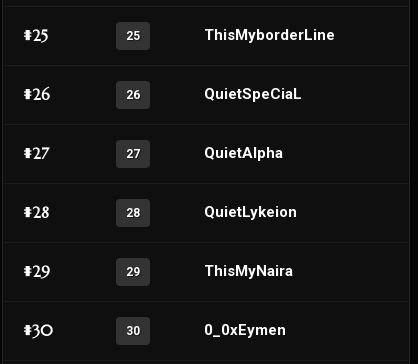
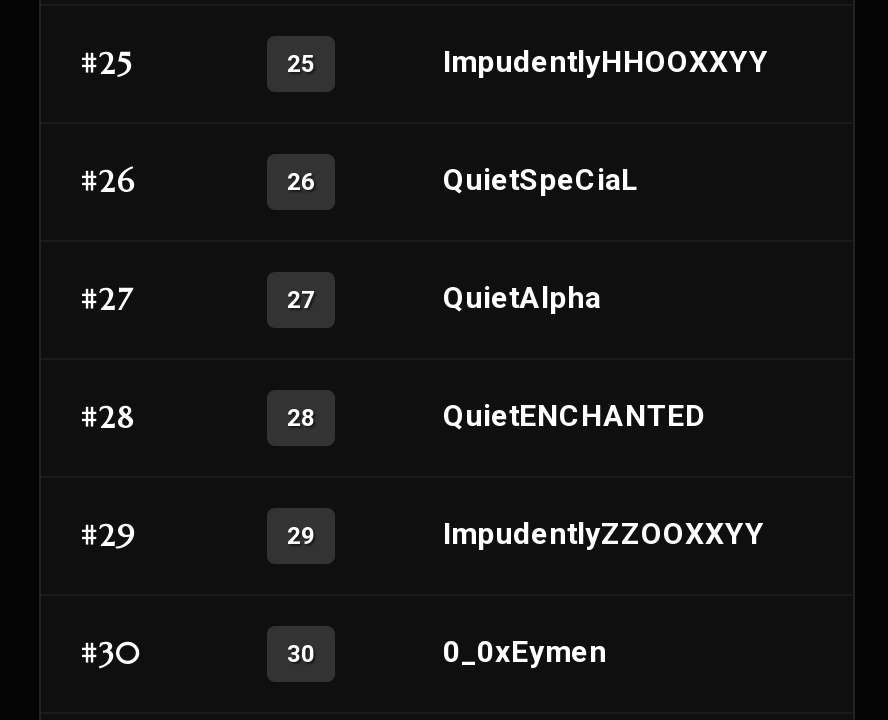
[204,26,335,44] ThisMyborderLine -> [443,44,769,80] ImpudentlyHHOOXXYY
[204,203,297,221] QuietLykeion -> [443,398,705,434] QuietENCHANTED
[204,262,293,280] ThisMyNaira -> [443,516,765,552] ImpudentlyZZOOXXYY

